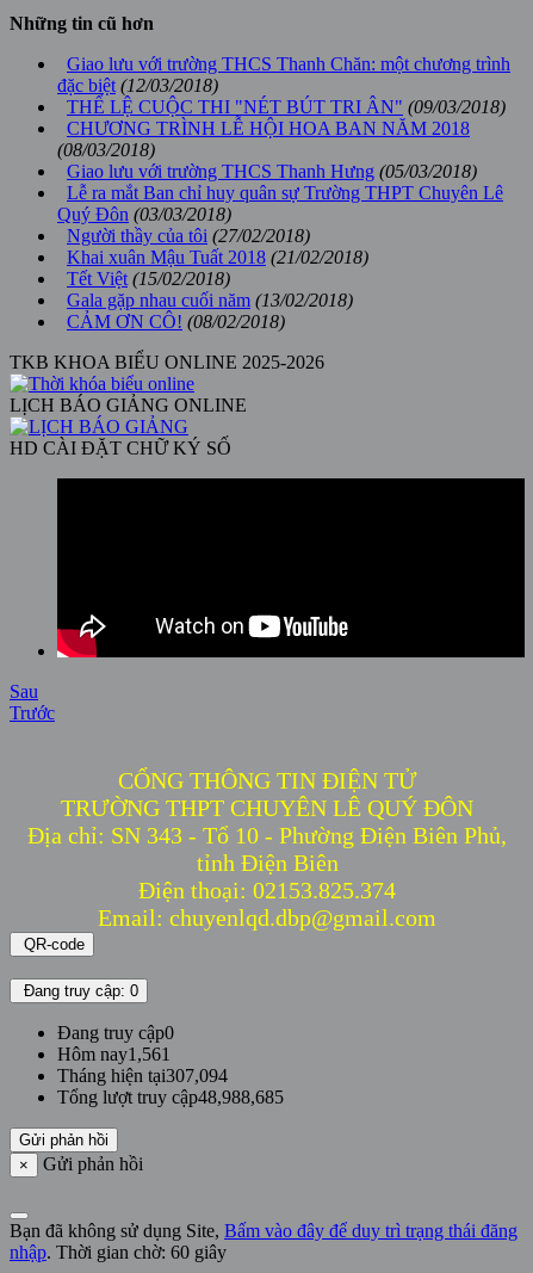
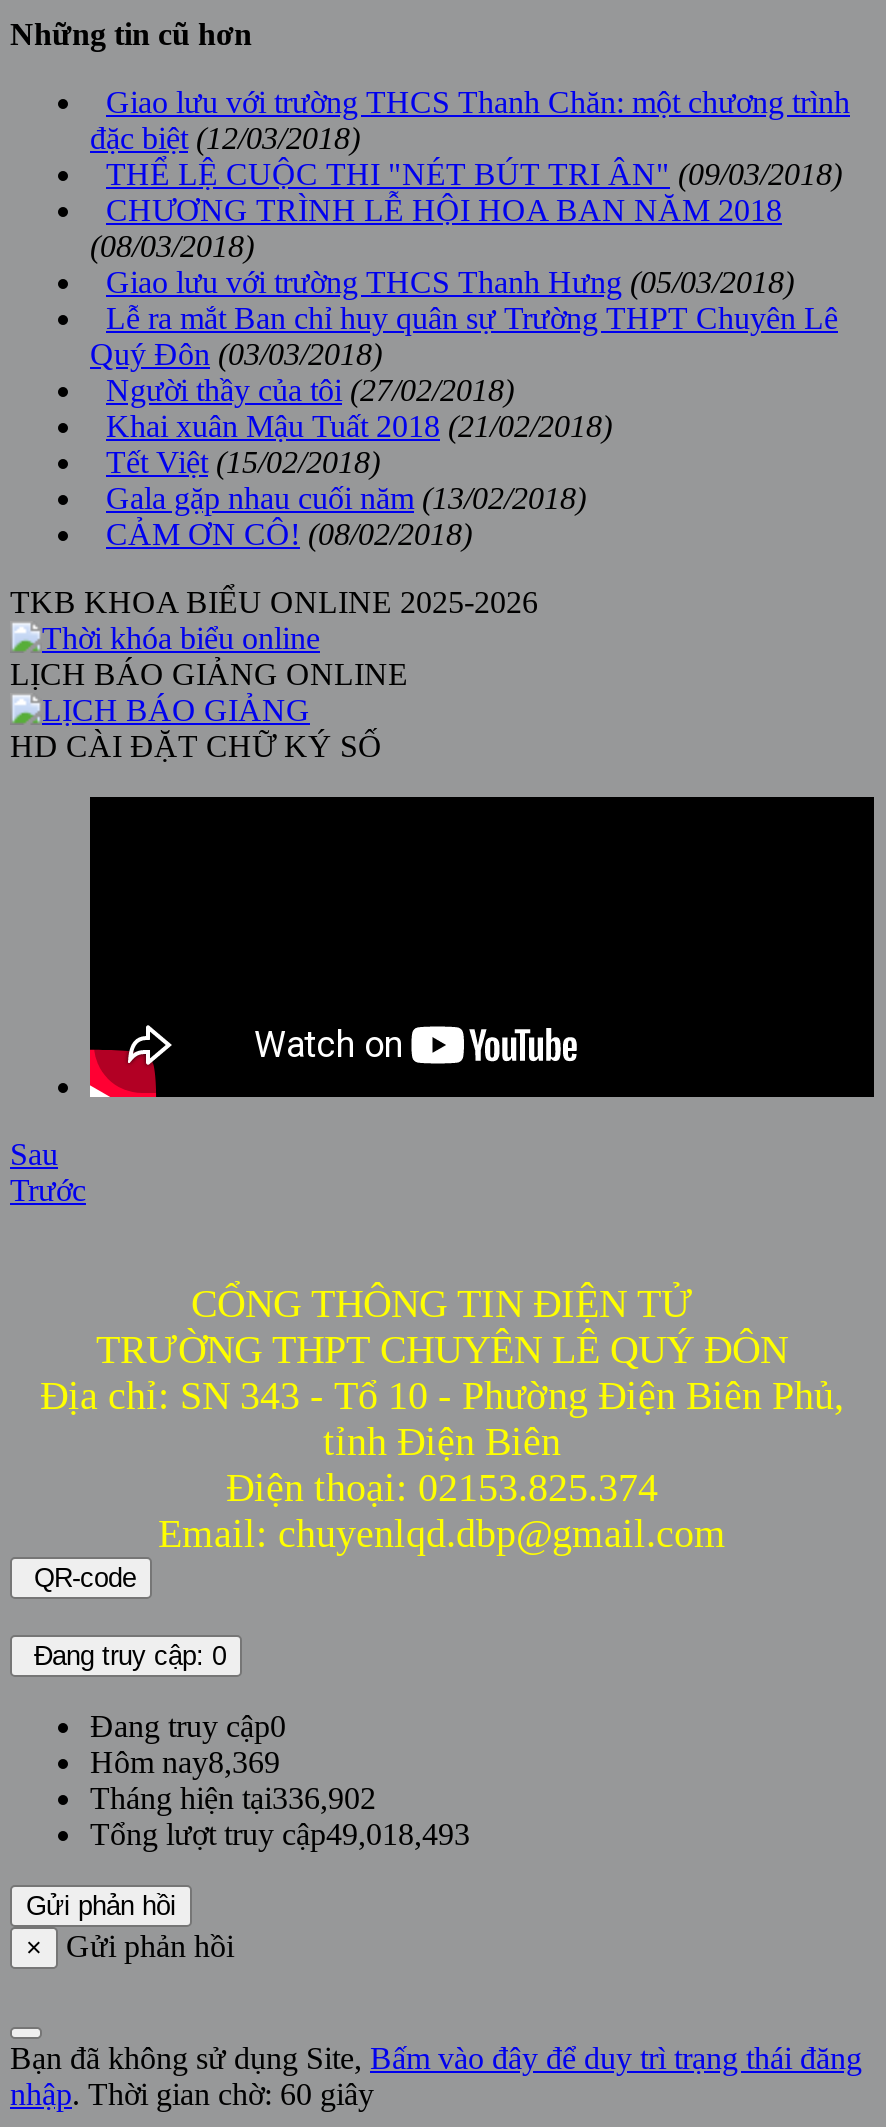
[57,1044,171,1064] Hôm nay1,561 -> [90,1745,280,1779] Hôm nay8,369
[57,1066,228,1086] Tháng hiện tại307,094 -> [90,1781,376,1815] Tháng hiện tại336,902
[57,1087,284,1107] Tổng lượt truy cập48,988,685 -> [90,1817,470,1851] Tổng lượt truy cập49,018,493

